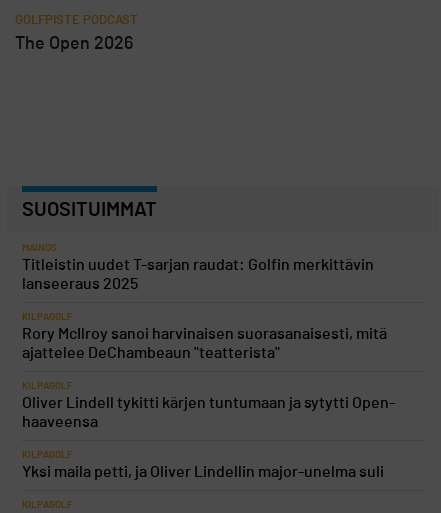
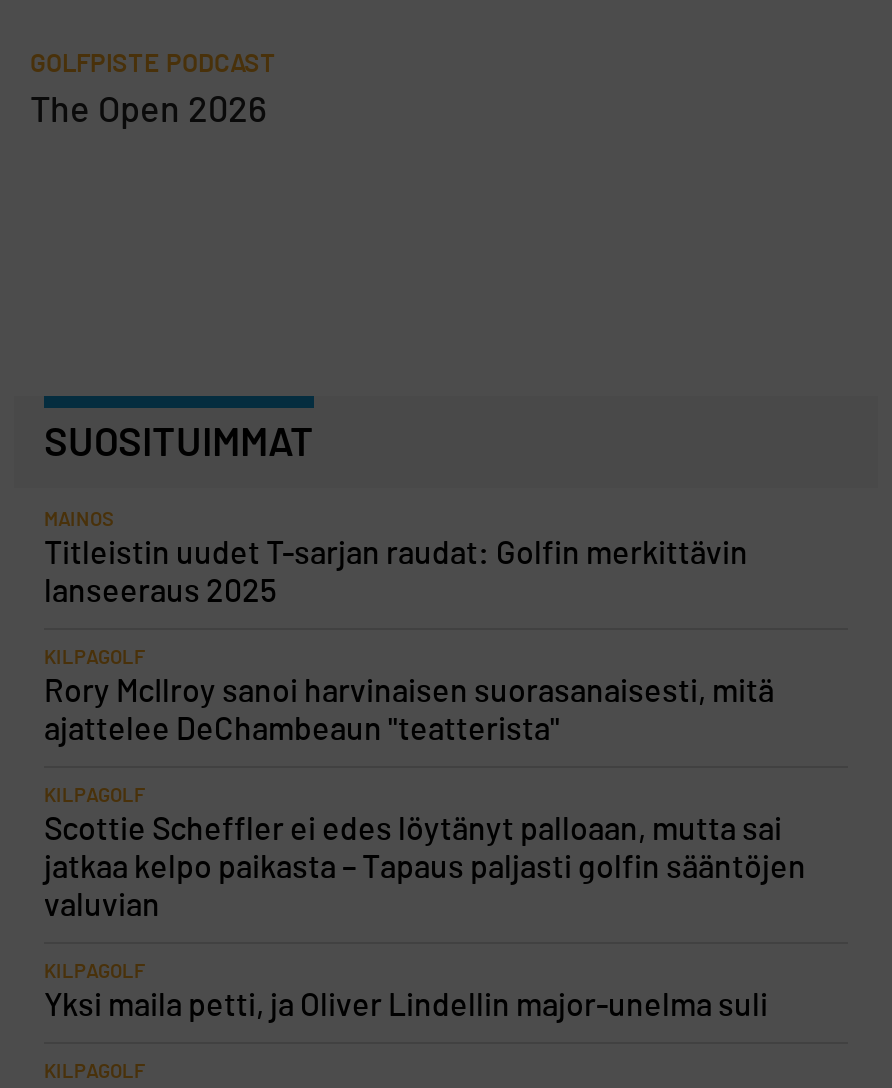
[22,395,395,430] Oliver Lindell tykitti kärjen tuntumaan ja sytytti Open- | haaveensa -> [44,813,806,921] Scottie Scheffler ei edes löytänyt palloaan, mutta sai | jatkaa kelpo paikasta – Tapaus paljasti golfin sääntöjen | valuvian

